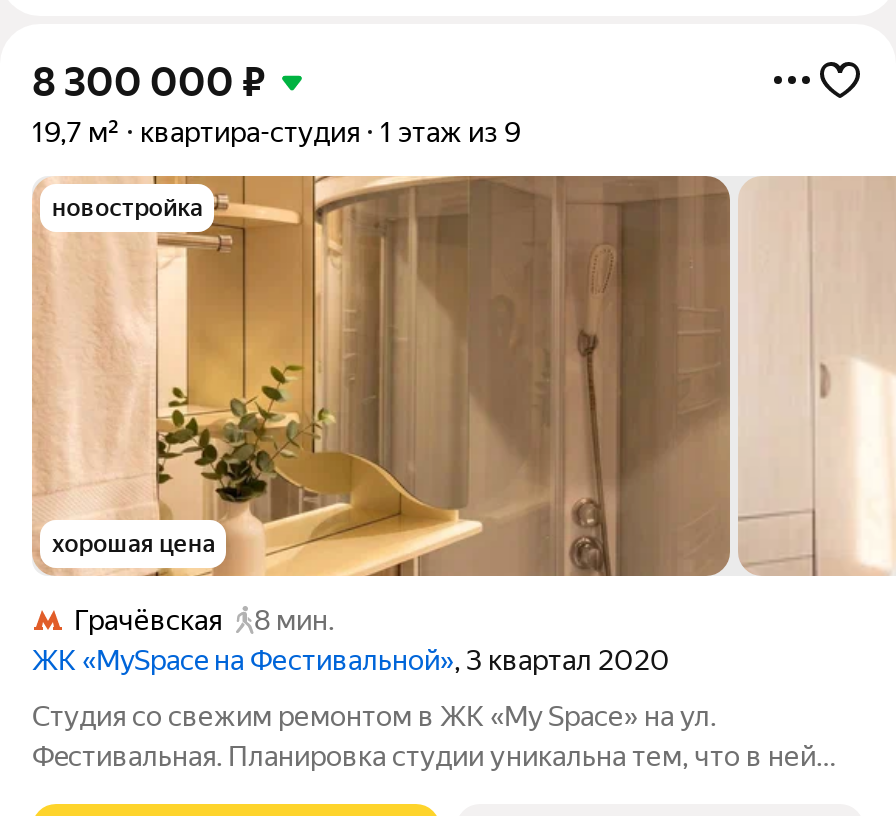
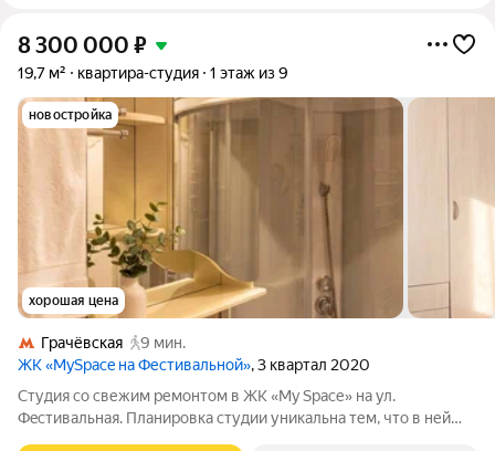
[74,604,334,636] Грачёвская 8 мин. -> [41,334,186,351] Грачёвская 9 мин.

